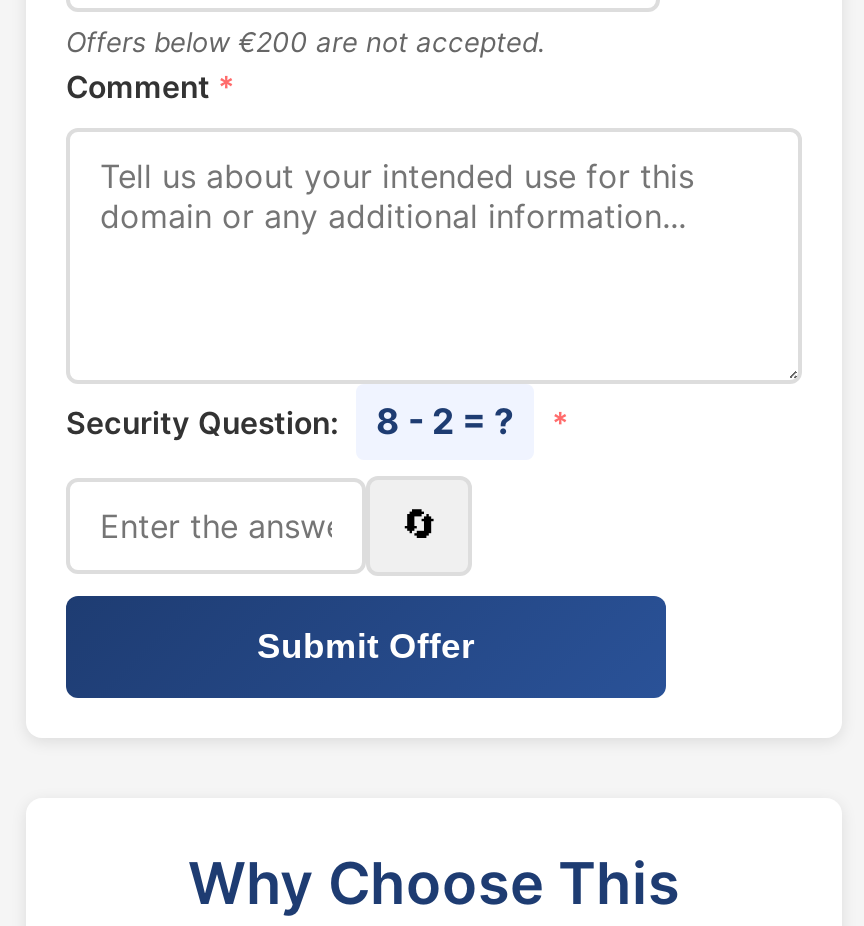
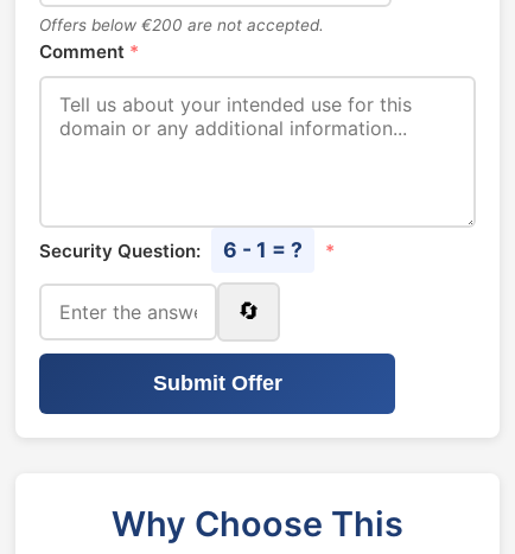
[376,400,514,442] 8 - 2 = ? -> [223,237,303,262] 6 - 1 = ?

